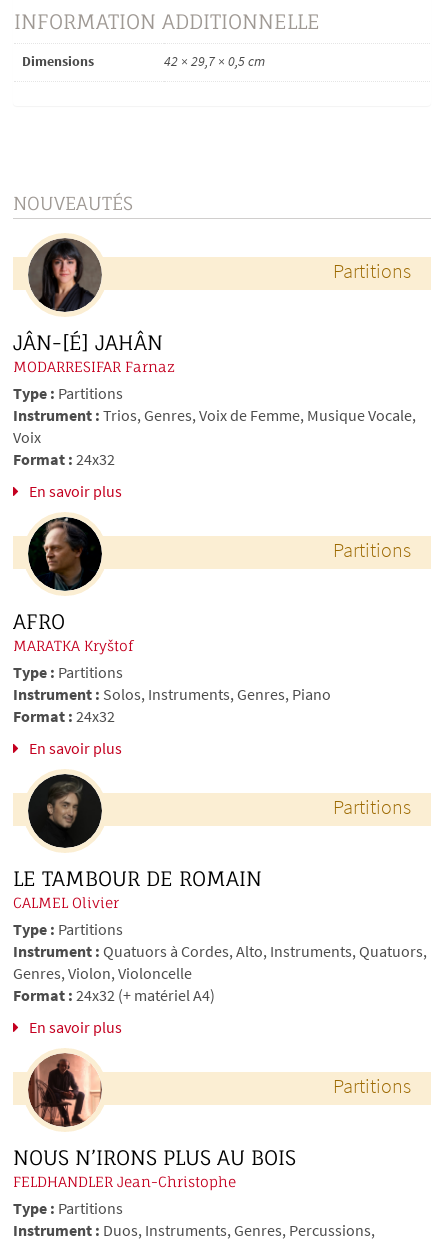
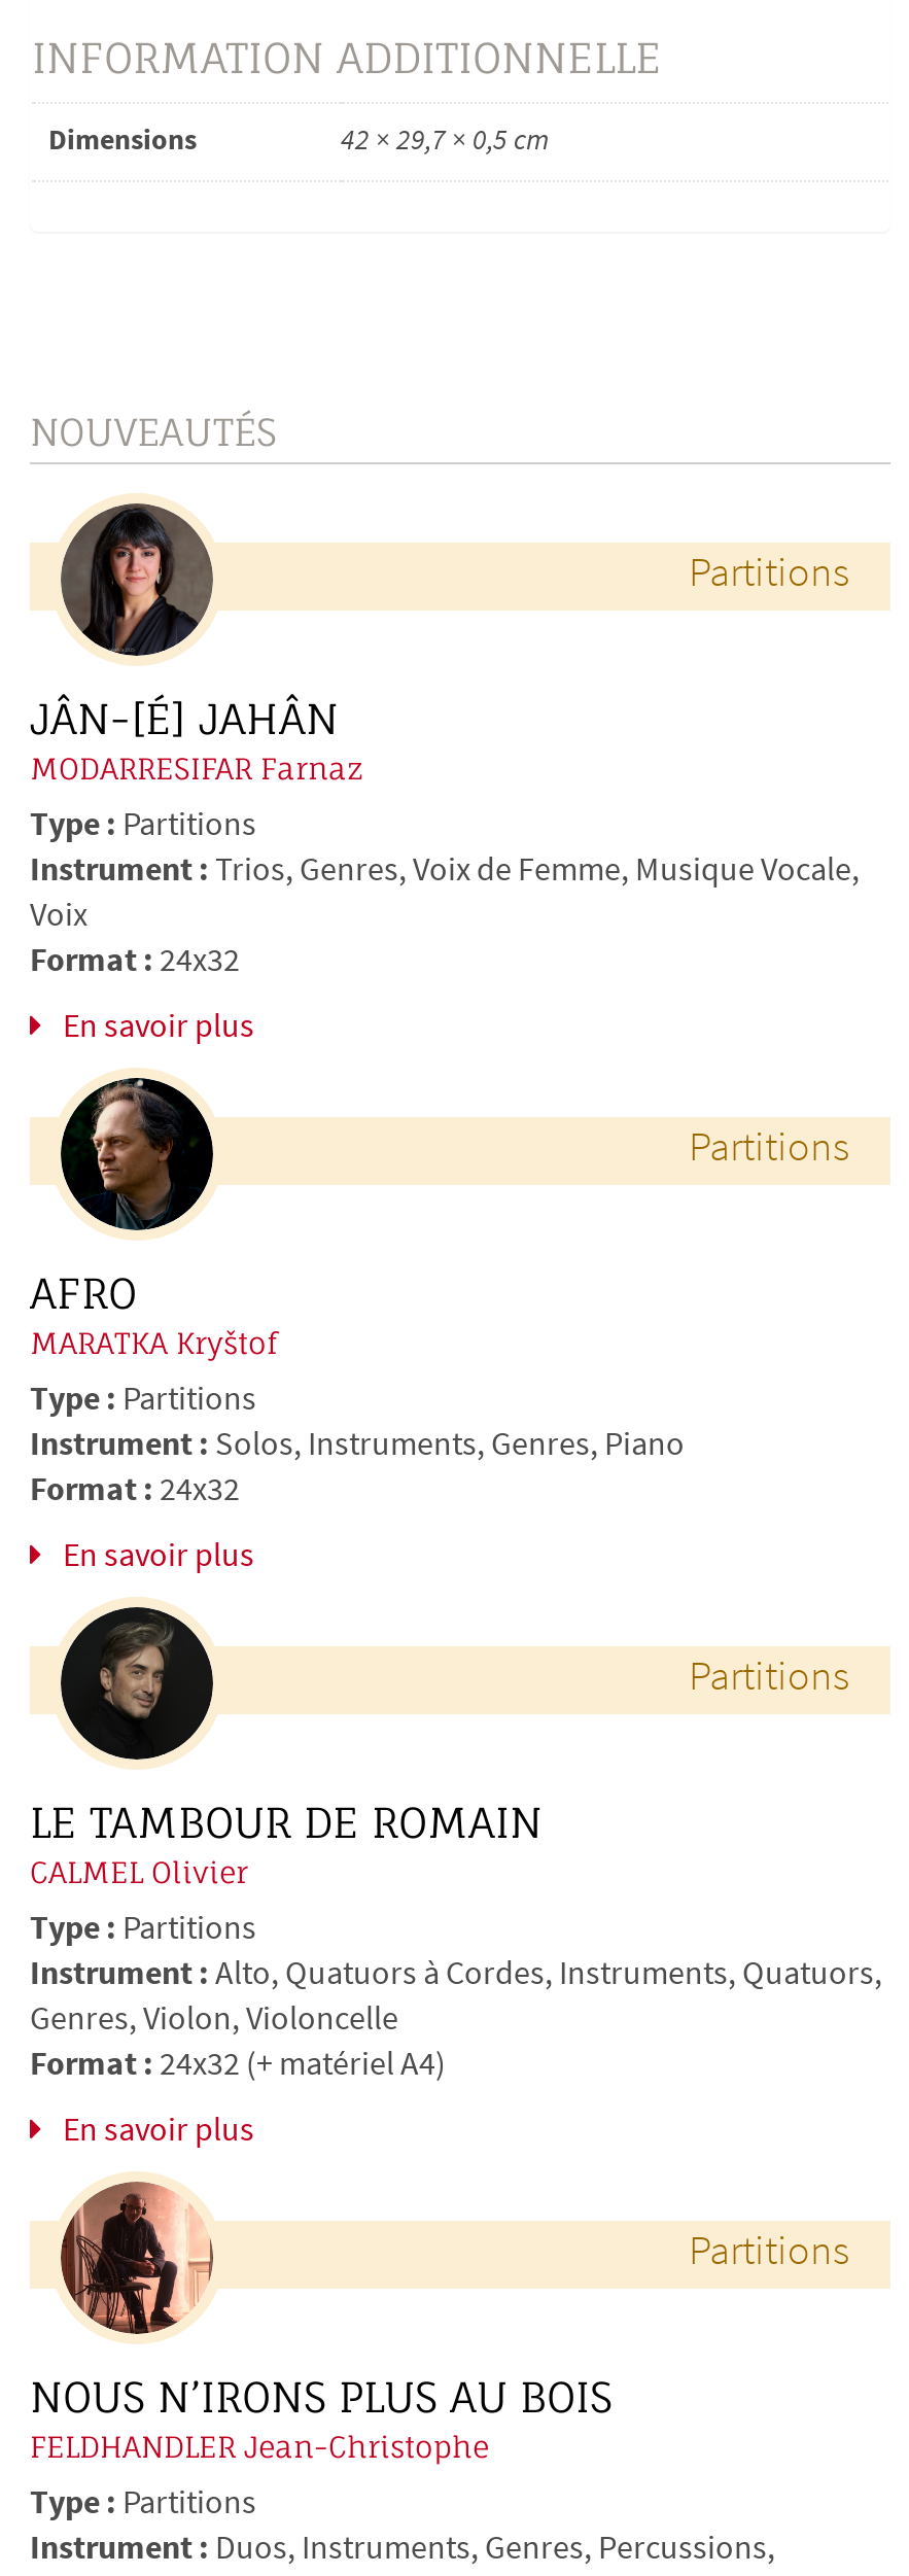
[13,945,427,961] Instrument : Quatuors à Cordes, Alto, Instruments, Quatuors, -> [30,1960,882,1993] Instrument : Alto, Quatuors à Cordes, Instruments, Quatuors,

